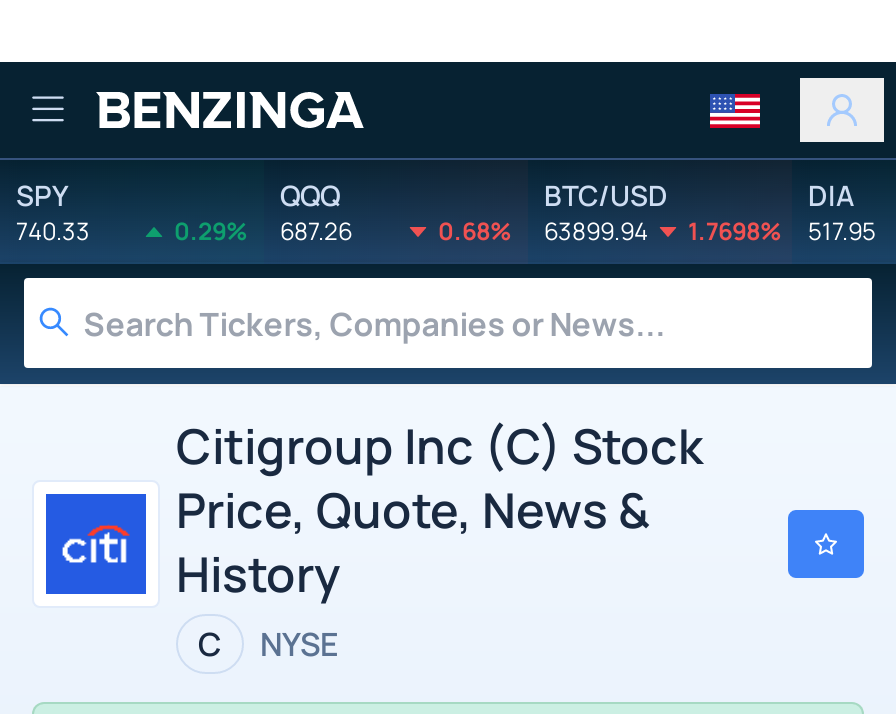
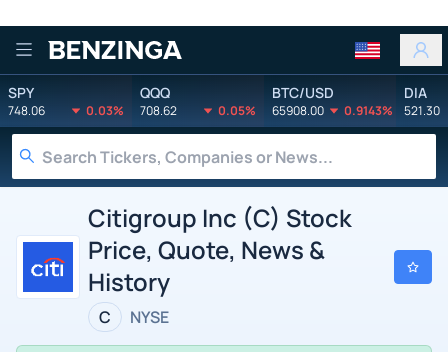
[16,213,90,247] 740.33 -> [8,101,45,118] 748.06
[174,213,248,247] 0.29% -> [86,101,124,118] 0.03%
[280,213,352,247] 687.26 -> [140,101,177,118] 708.62
[438,213,512,247] 0.68% -> [218,101,256,118] 0.05%
[544,213,648,247] 63899.94 -> [272,101,324,118] 65908.00
[688,213,782,247] 1.7698% -> [344,101,393,118] 0.9143%
[808,213,876,247] 517.95 -> [404,101,440,118] 521.30

